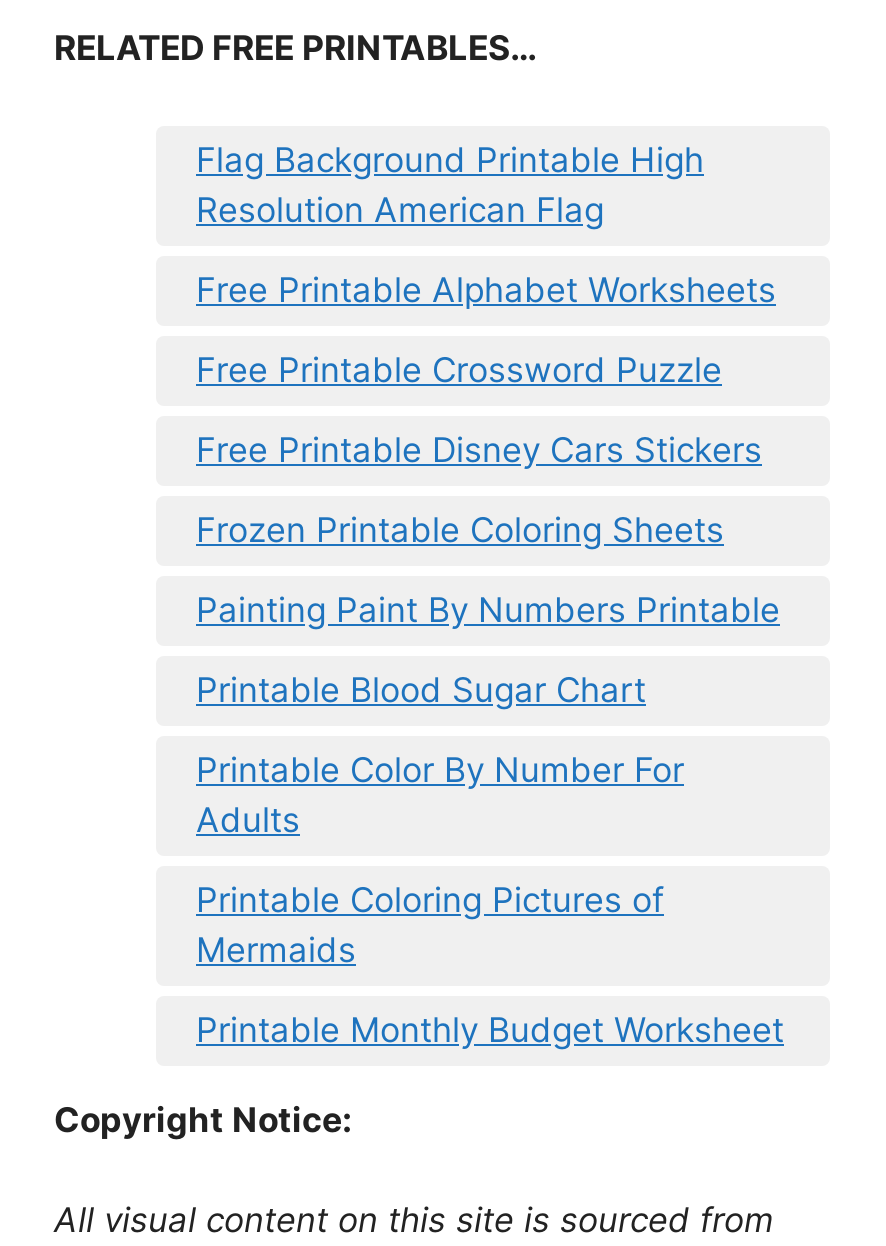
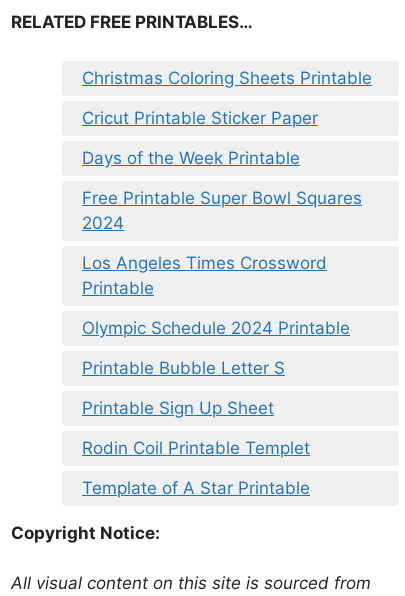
[196,140,704,230] Flag Background Printable High | Resolution American Flag -> [82,68,372,88] Christmas Coloring Sheets Printable
[196,270,776,310] Free Printable Alphabet Worksheets -> [82,108,318,128] Cricut Printable Sticker Paper
[196,350,722,390] Free Printable Crossword Puzzle -> [82,148,300,168] Days of the Week Printable
[196,430,762,470] Free Printable Disney Cars Stickers -> [82,188,362,233] Free Printable Super Bowl Squares | 2024
[196,510,724,550] Frozen Printable Coloring Sheets -> [82,253,327,298] Los Angeles Times Crossword | Printable
[196,590,780,630] Painting Paint By Numbers Printable -> [82,318,350,338] Olympic Schedule 2024 Printable
[196,670,646,710] Printable Blood Sugar Chart -> [82,358,285,378] Printable Bubble Letter S
[196,750,684,840] Printable Color By Number For | Adults -> [82,398,274,418] Printable Sign Up Sheet
[196,880,664,970] Printable Coloring Pictures of | Mermaids -> [82,438,310,458] Rodin Coil Printable Templet
[196,1010,784,1050] Printable Monthly Budget Worksheet -> [82,478,310,498] Template of A Star Printable

